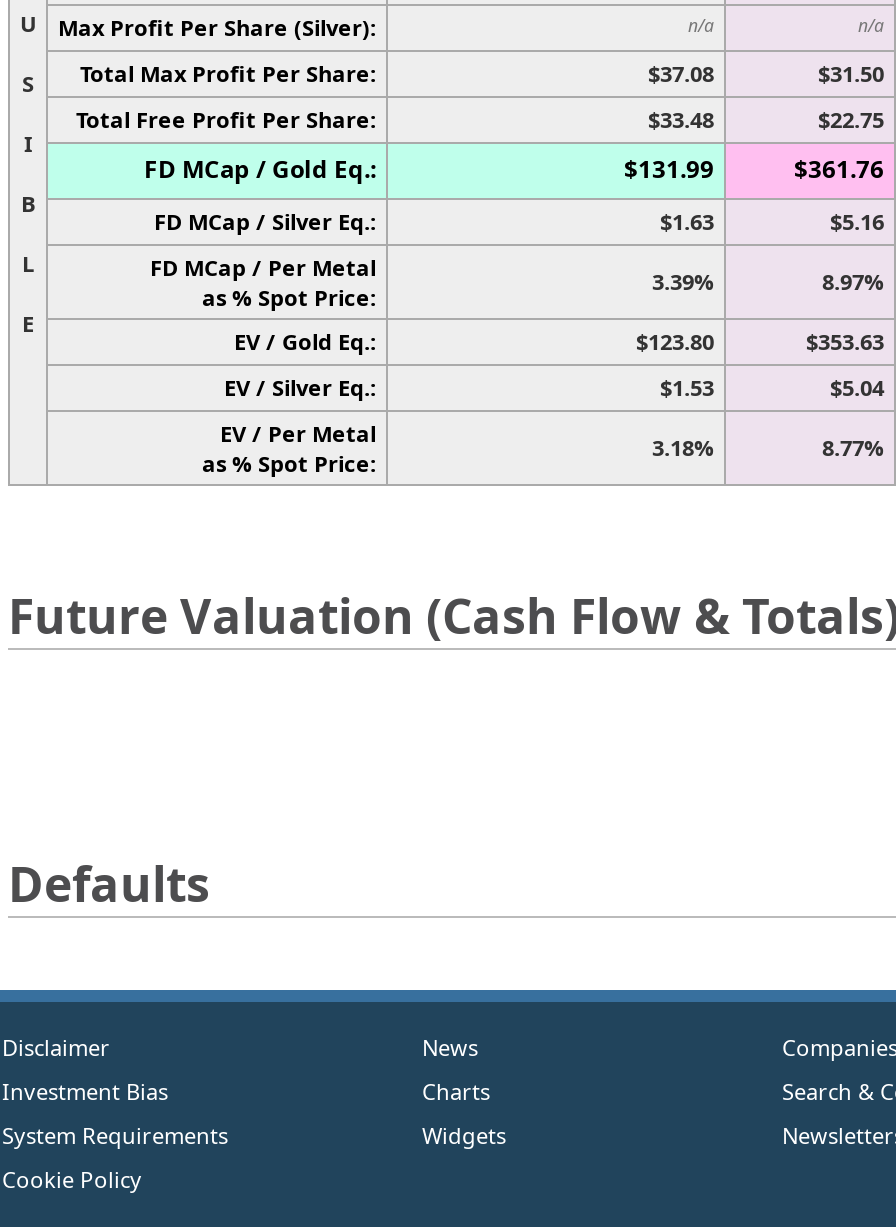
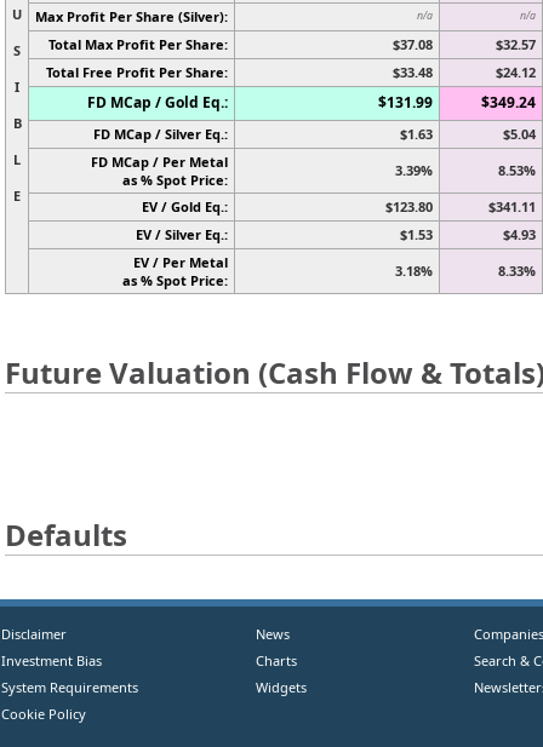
[818,57,884,87] $31.50 -> [496,35,536,53] $32.57
[818,103,884,133] $22.75 -> [496,62,536,81] $24.12
[794,151,884,185] $361.76 -> [481,92,536,112] $349.24
[830,205,884,235] $5.16 -> [503,124,536,142] $5.04
[822,265,884,295] 8.97% -> [498,161,536,179] 8.53%
[806,325,884,355] $353.63 -> [488,197,536,215] $341.11
[830,371,884,401] $5.04 -> [503,225,536,243] $4.93
[822,431,884,461] 8.77% -> [498,261,536,279] 8.33%

